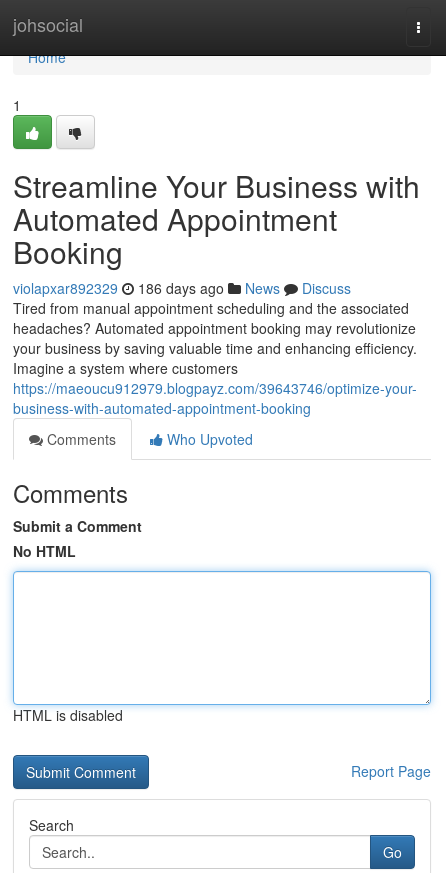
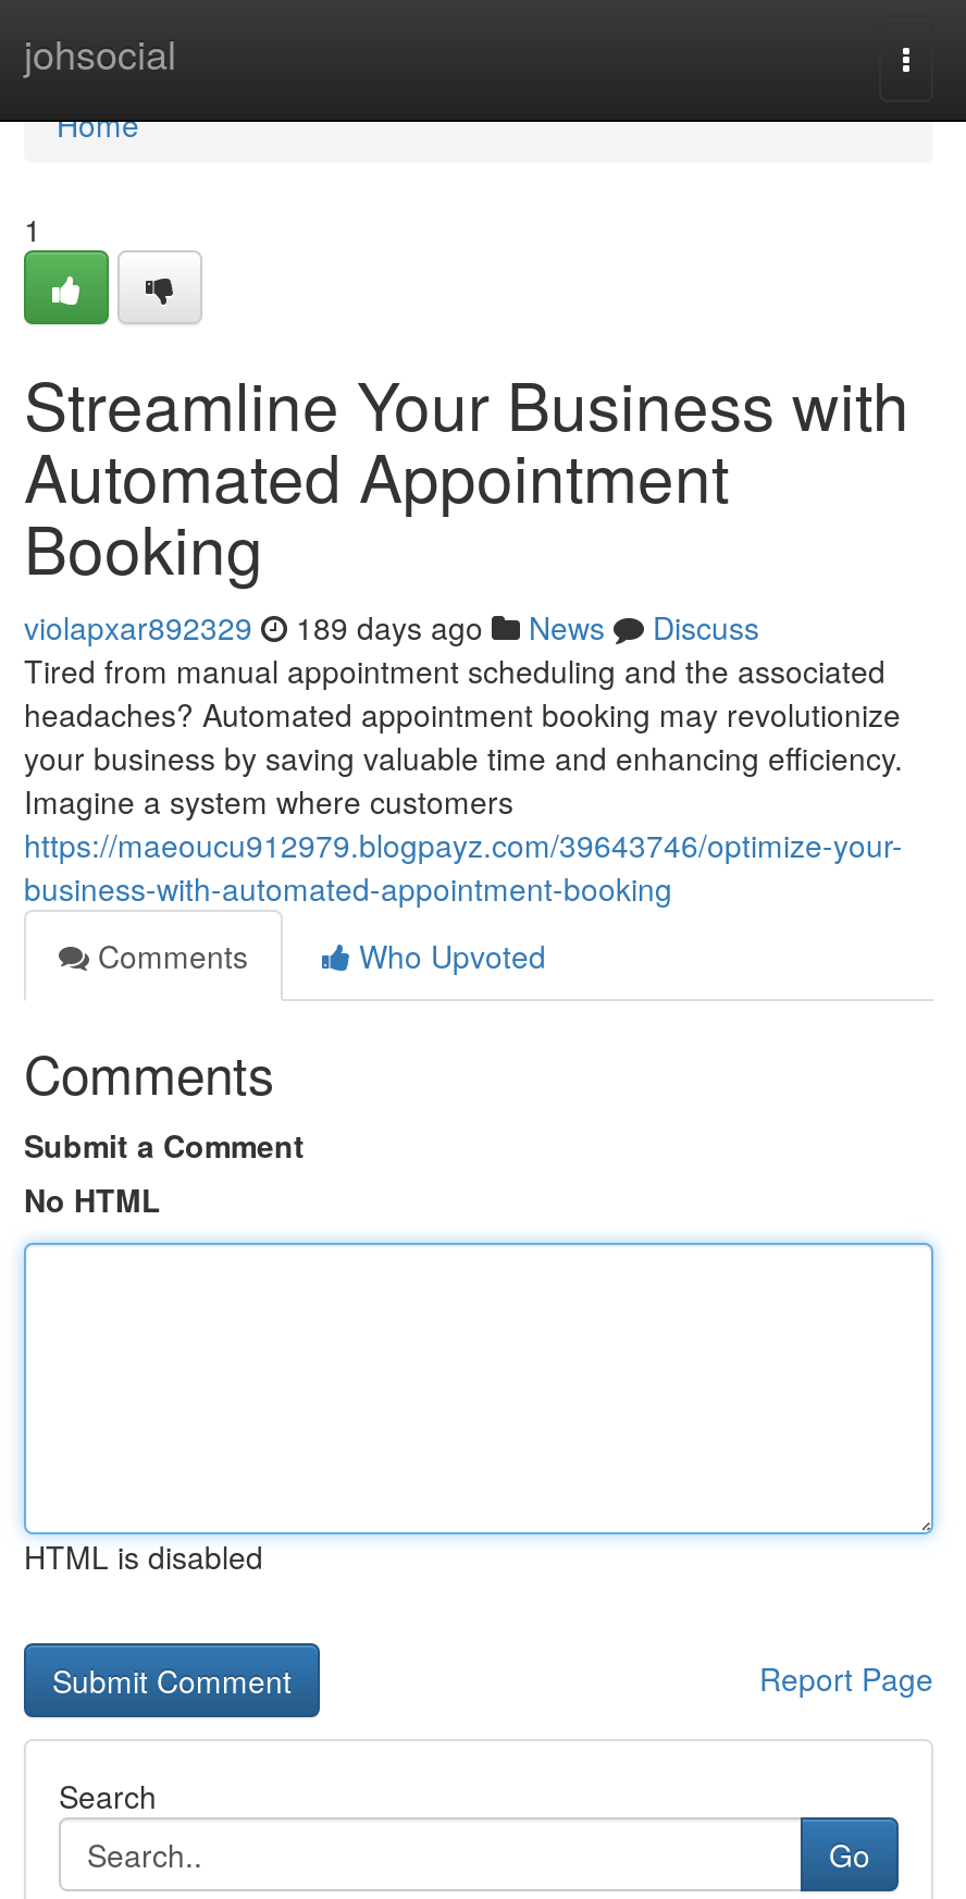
[13,278,351,298] violapxar892329 186 days ago News Discuss -> [24,605,759,649] violapxar892329 189 days ago News Discuss

